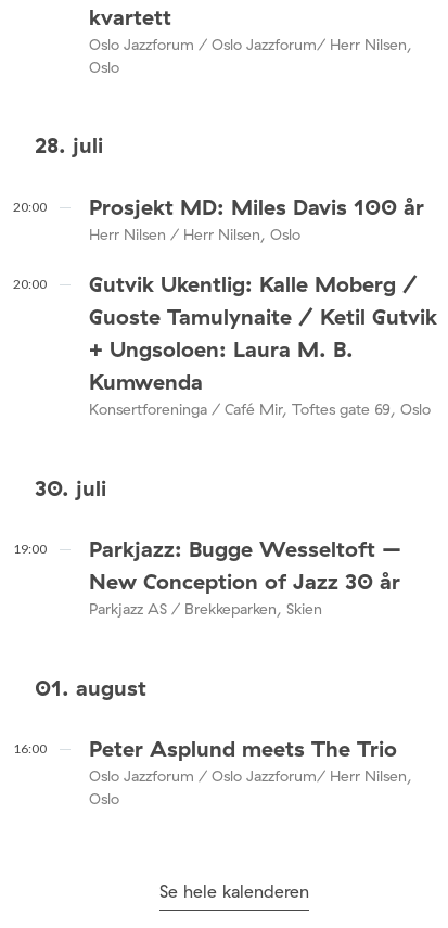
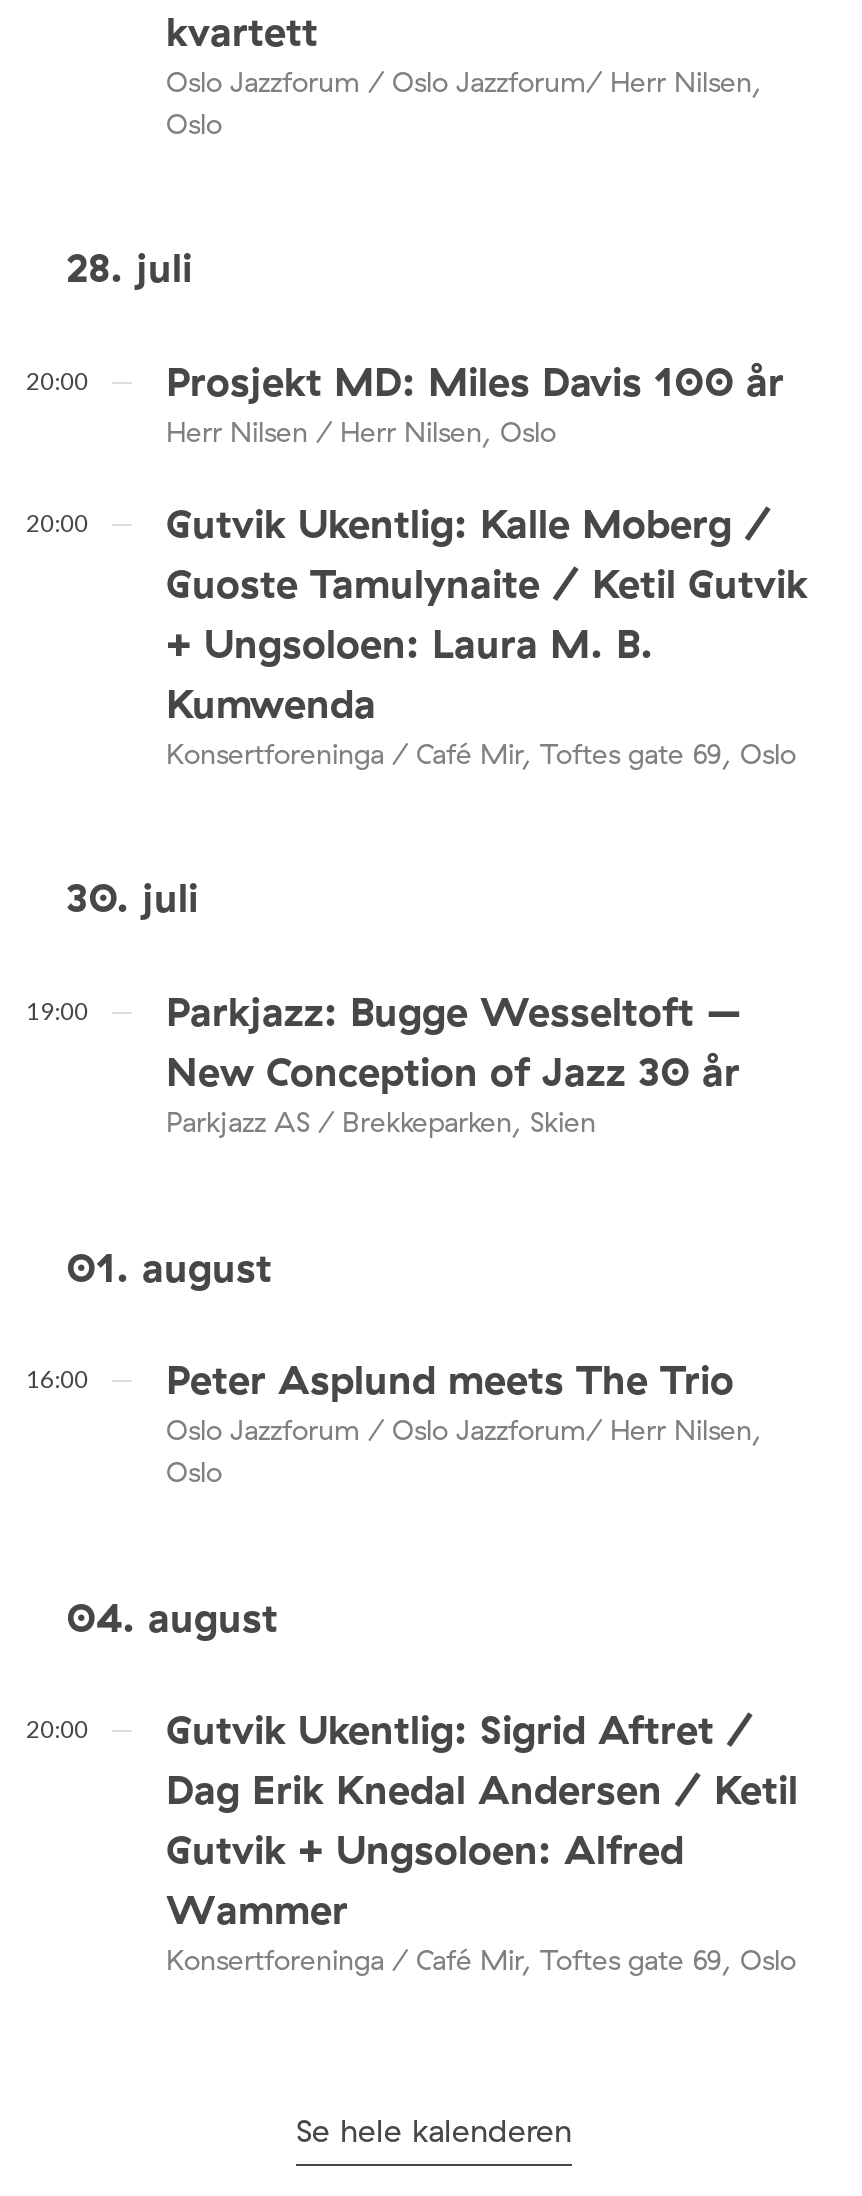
none -> [26,1592,798,1979] 04. august | 20:00 | Gutvik Ukentlig: Sigrid Aftret / | Dag Erik Knedal Andersen / Ketil | Gutvik + Ungsoloen: Alfred | Wammer | Konsertforeninga / Café Mir, Toftes gate 69, Oslo

